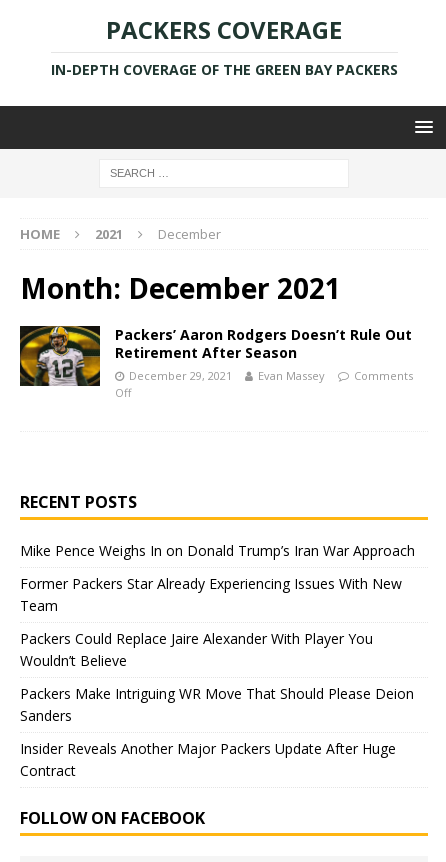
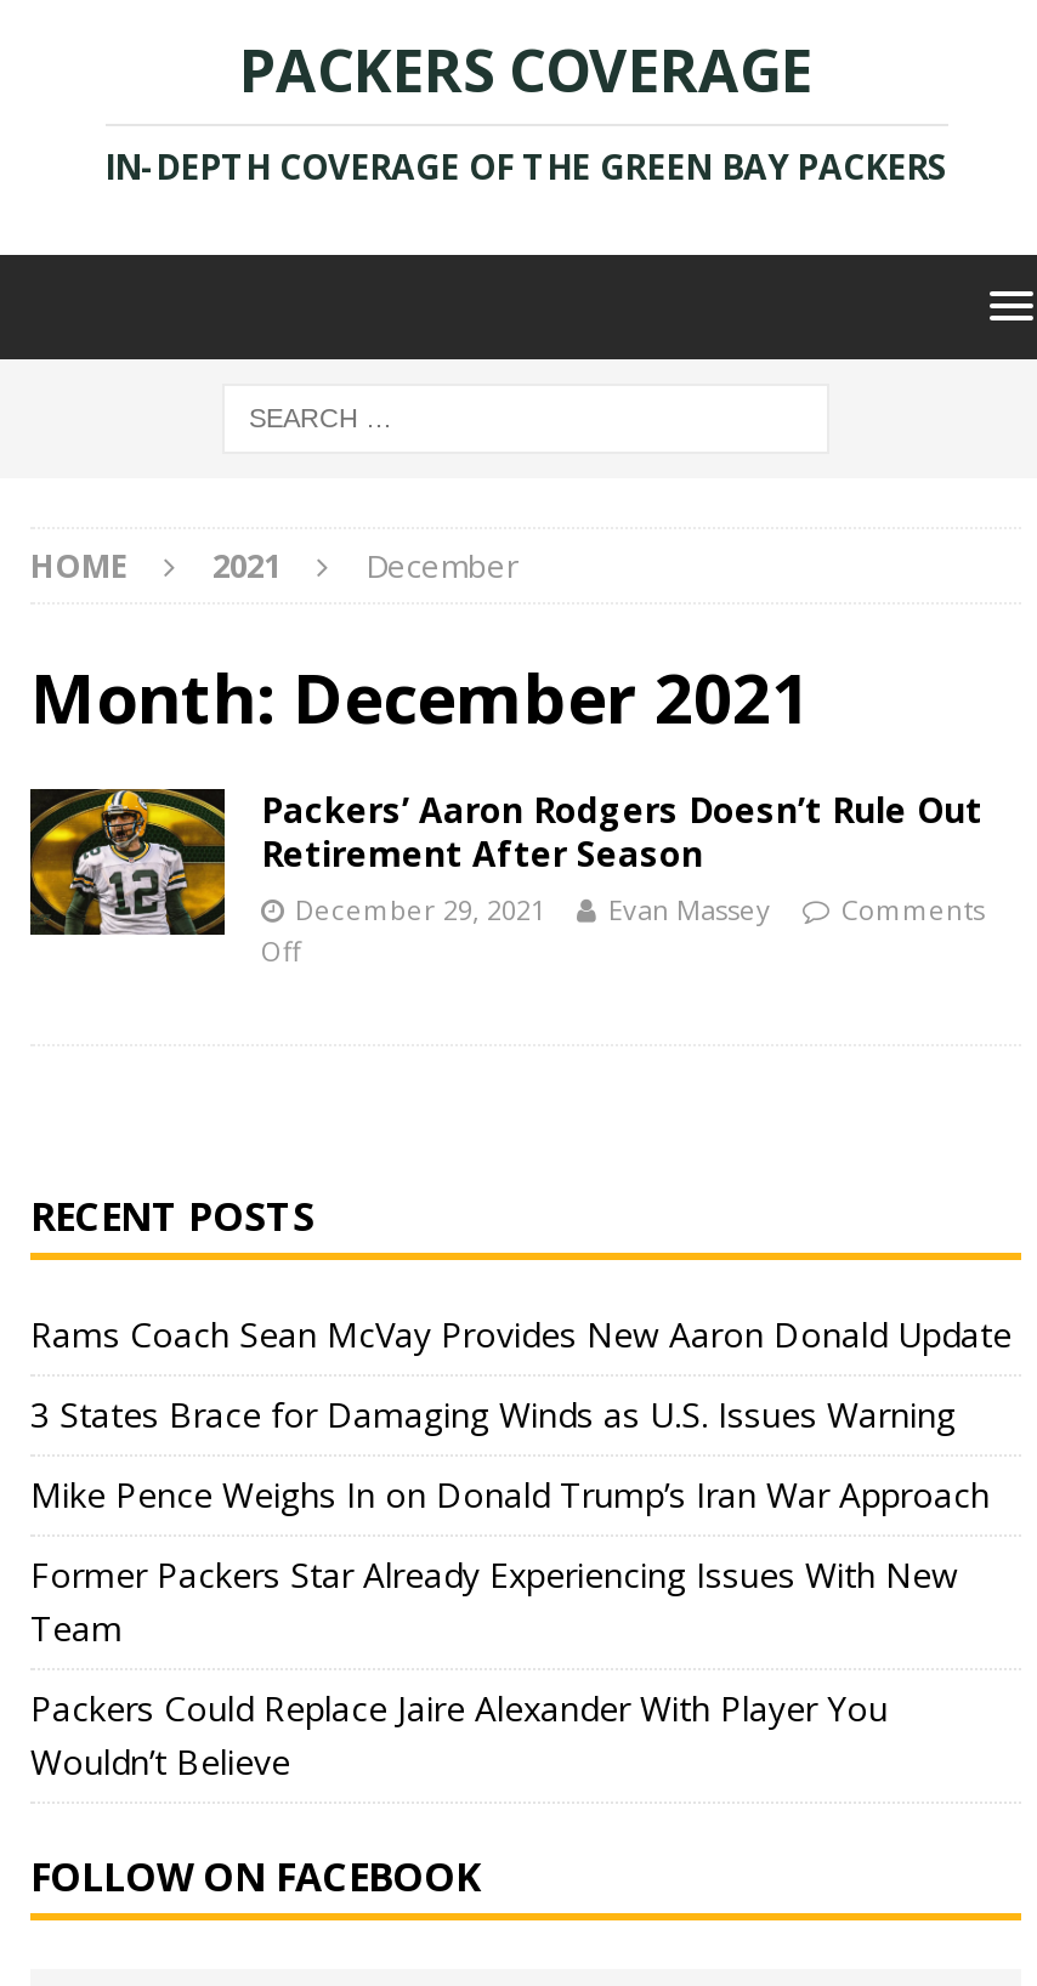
none -> [30,1311,1011,1437] Rams Coach Sean McVay Provides New Aaron Donald Update | 3 States Brace for Damaging Winds as U.S. Issues Warning
moved [20,541,415,670] -> [30,1471,990,1784]: Mike Pence Weighs In on Donald Trump’s Iran War Approach | Former Packers Star Already Experiencing Issues With New | Team | Packers Could Replace Jaire Alexander With Player You | Wouldn’t Believe
[20,684,414,780] Packers Make Intriguing WR Move That Should Please Deion | Sanders | Insider Reveals Another Major Packers Update After Huge | Contract -> none

